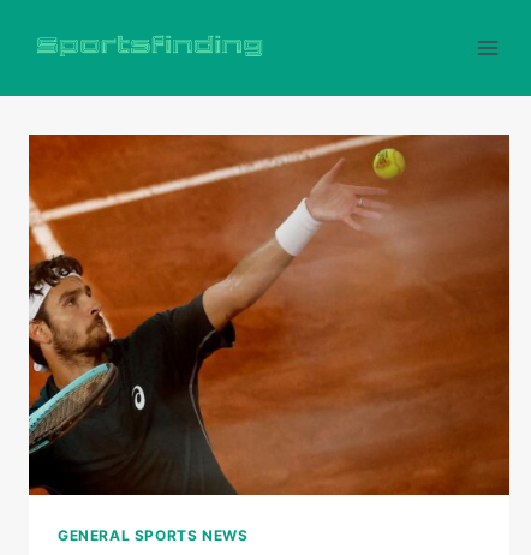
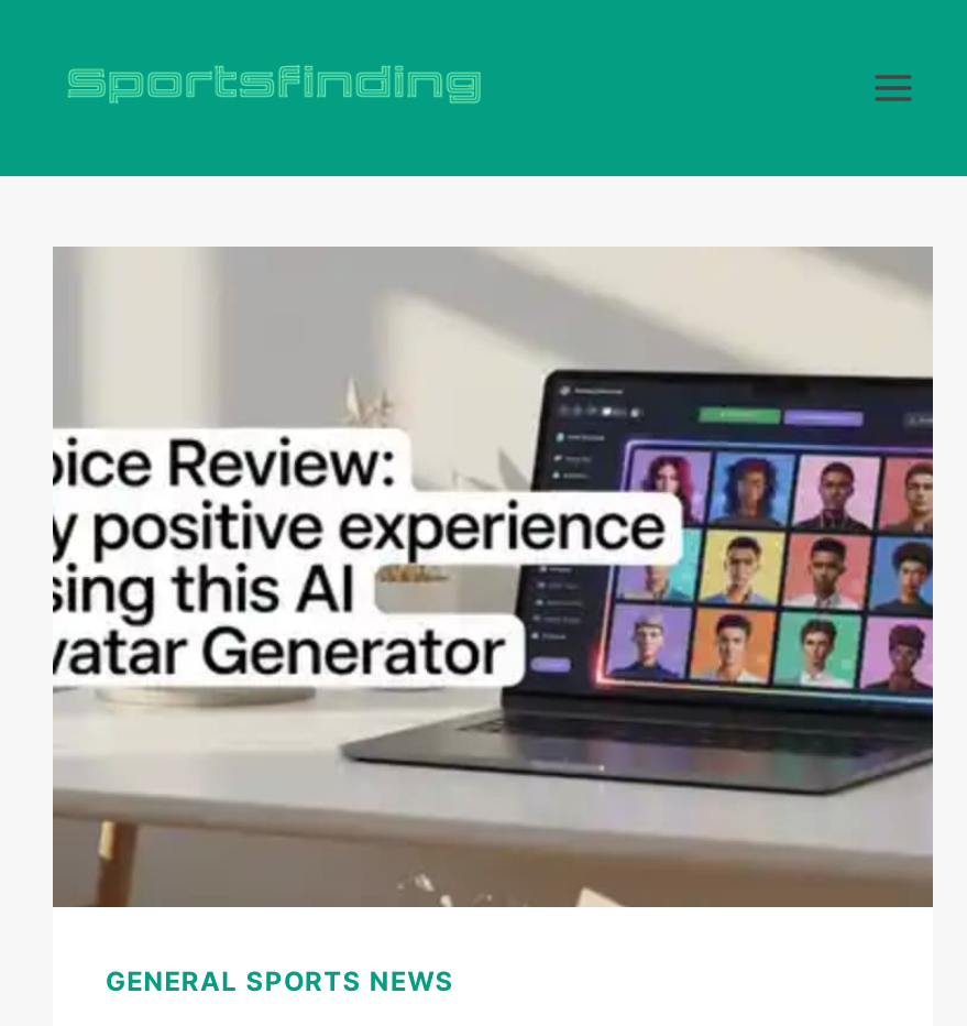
[28,133,511,496] [image] -> [51,247,935,909] [image]

